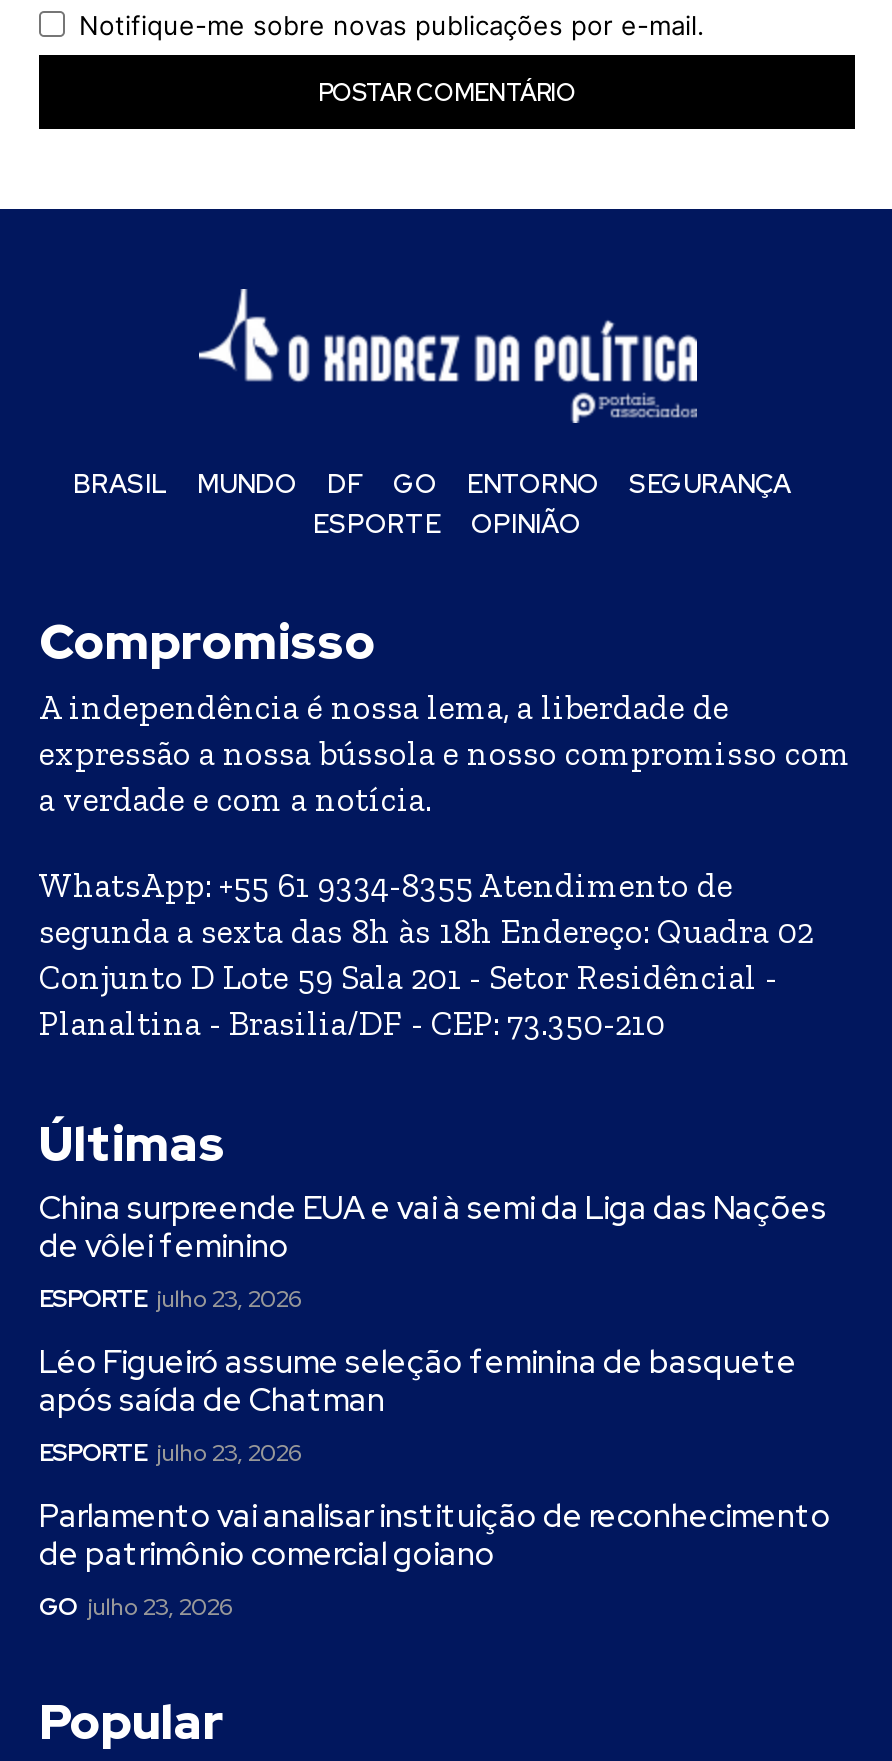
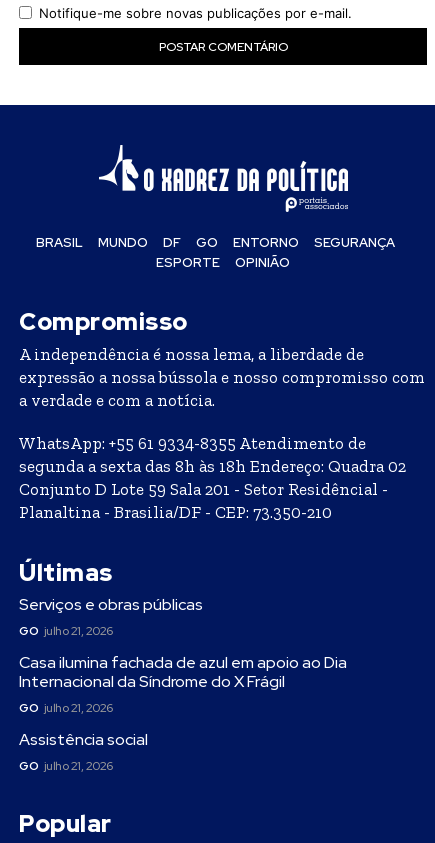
[39,1187,827,1315] China surpreende EUA e vai à semi da Liga das Nações | de vôlei feminino | ESPORTE julho 23, 2026 -> [19,594,203,639] Serviços e obras públicas | GO julho 21, 2026
[39,1341,797,1469] Léo Figueiró assume seleção feminina de basquete | após saída de Chatman | ESPORTE julho 23, 2026 -> [19,652,347,716] Casa ilumina fachada de azul em apoio ao Dia | Internacional da Síndrome do X Frágil | GO julho 21, 2026
[39,1495,831,1623] Parlamento vai analisar instituição de reconhecimento | de patrimônio comercial goiano | GO julho 23, 2026 -> [19,729,148,774] Assistência social | GO julho 21, 2026

